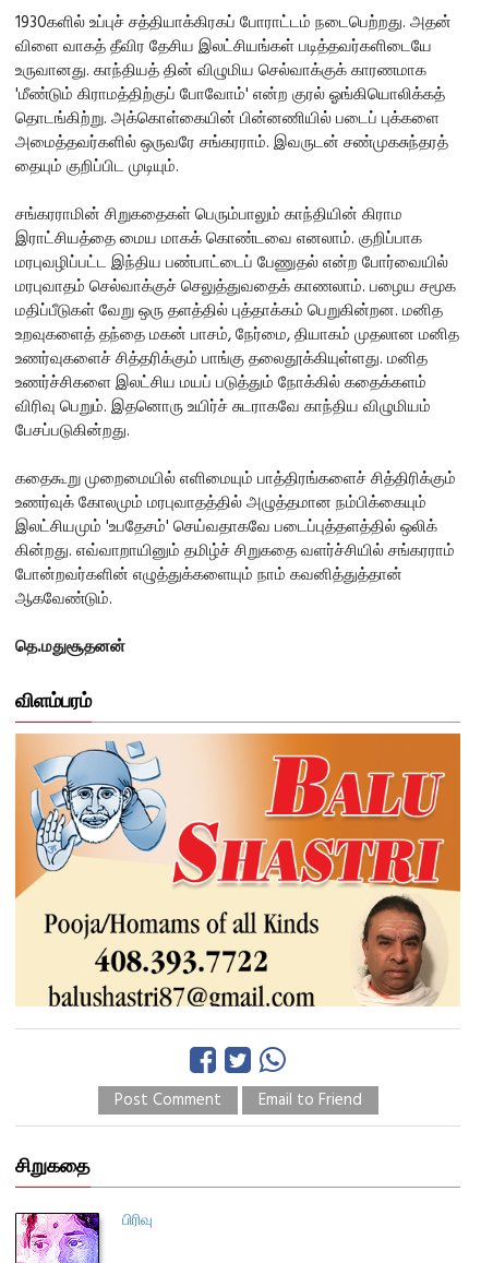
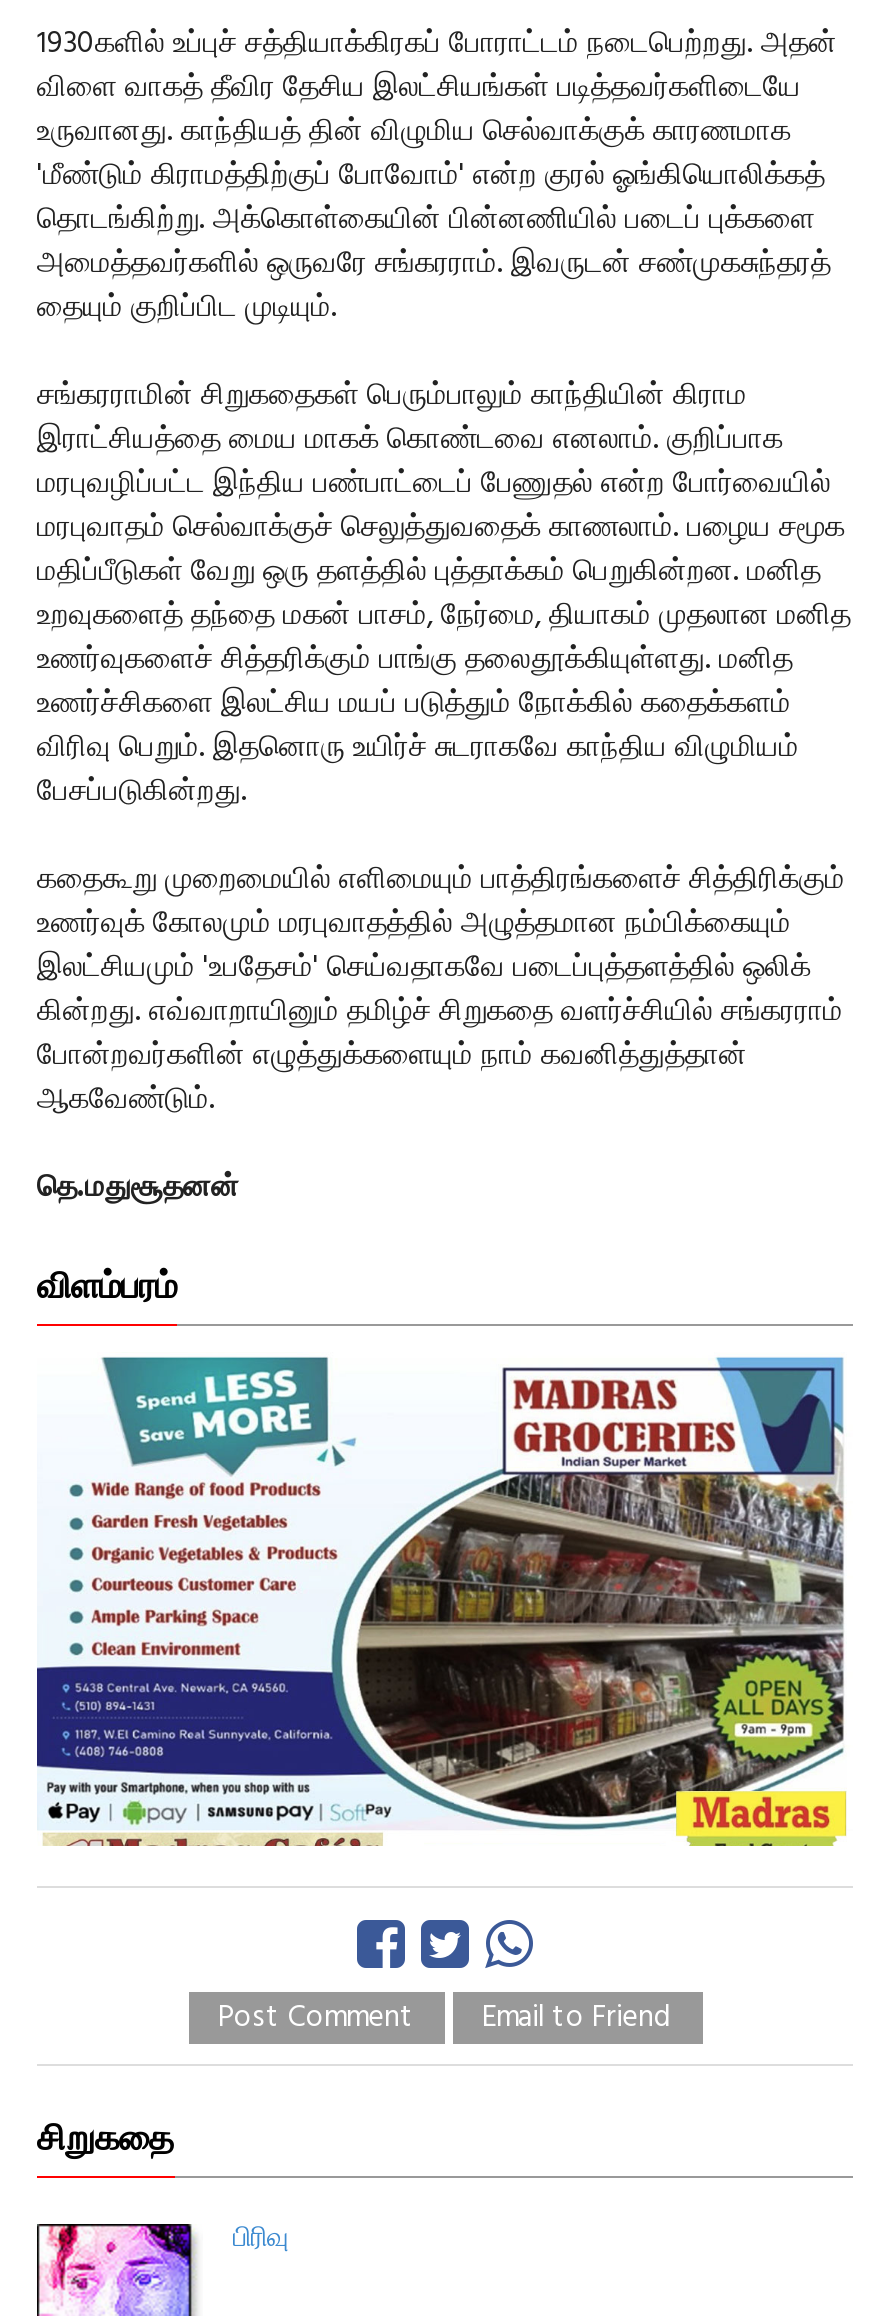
[14,732,461,1008] [image] -> [35,1346,853,1848] [image]

